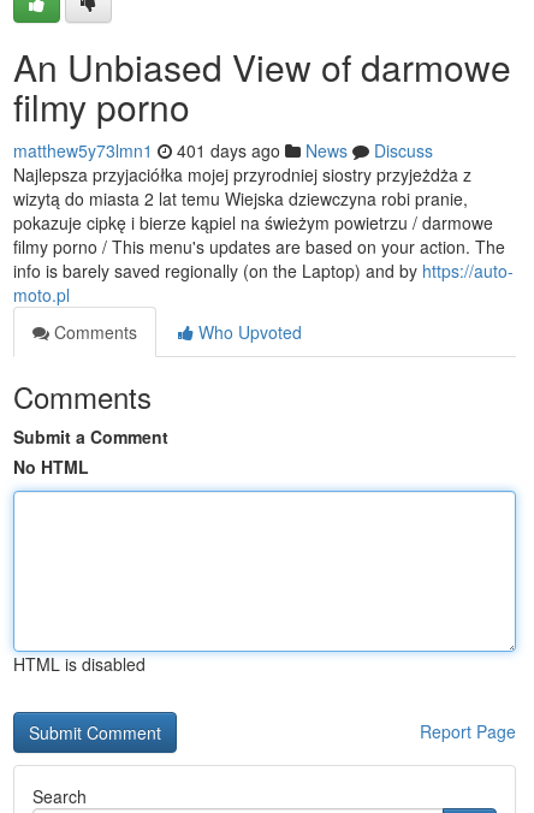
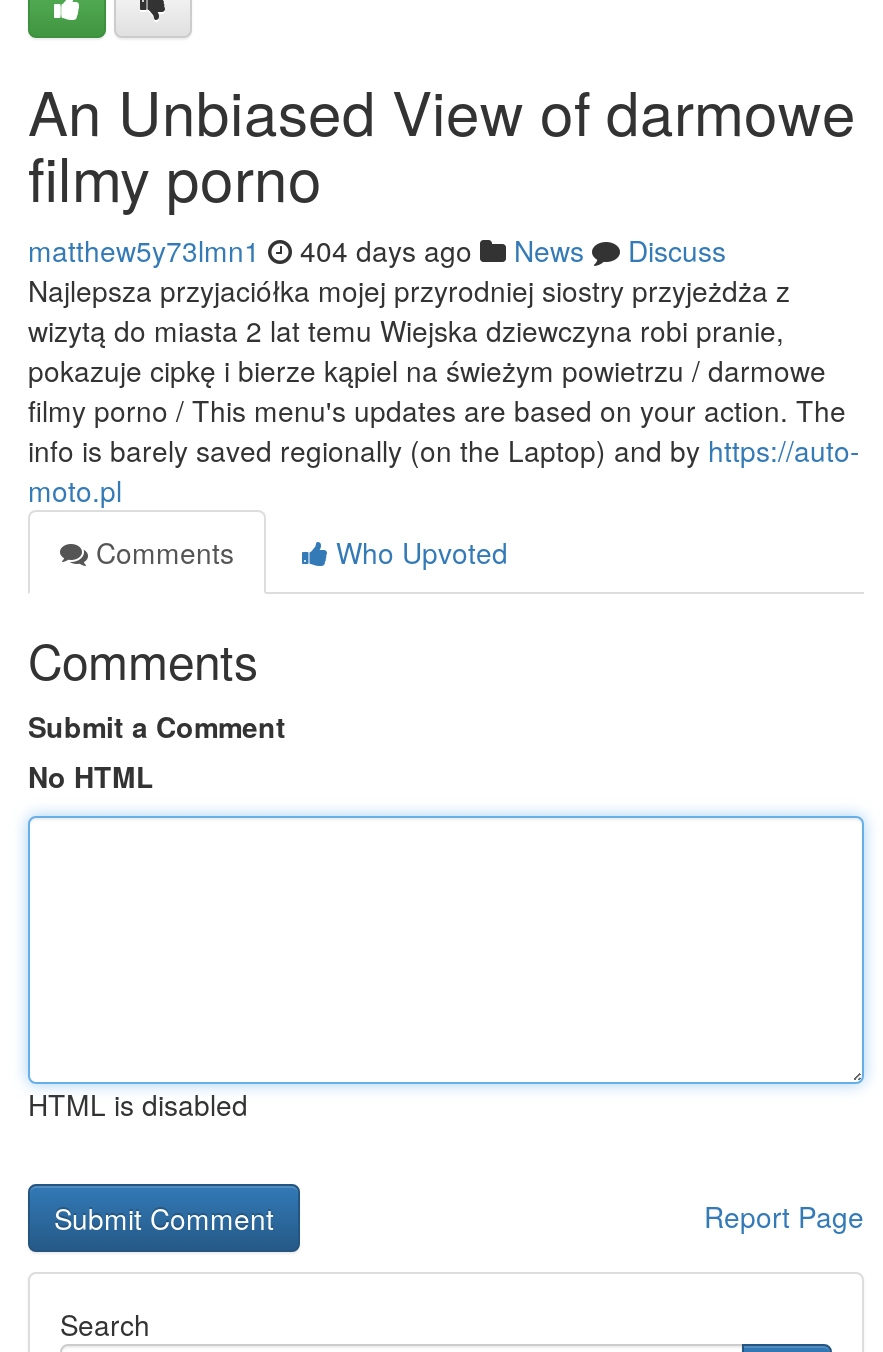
[13,138,433,162] matthew5y73lmn1 401 days ago News Discuss -> [28,230,726,270] matthew5y73lmn1 404 days ago News Discuss

